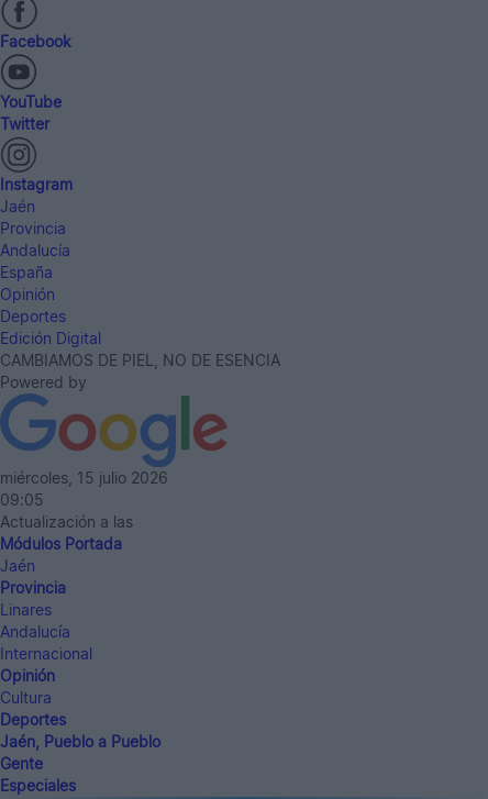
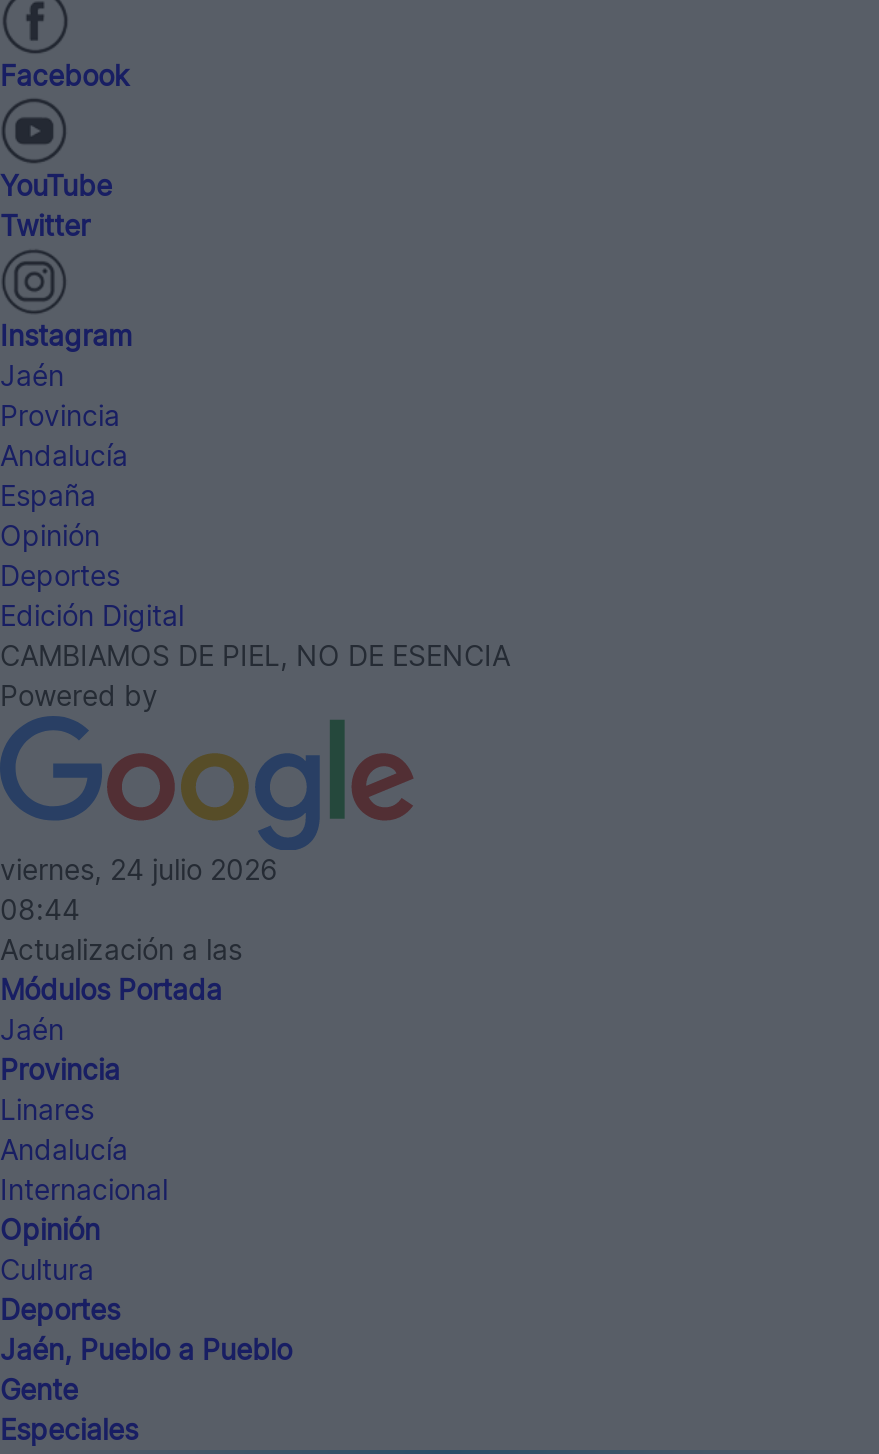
[0,469,168,487] miércoles, 15 julio 2026 -> [0,853,278,887] viernes, 24 julio 2026
[0,491,44,509] 09:05 -> [0,893,80,927] 08:44

